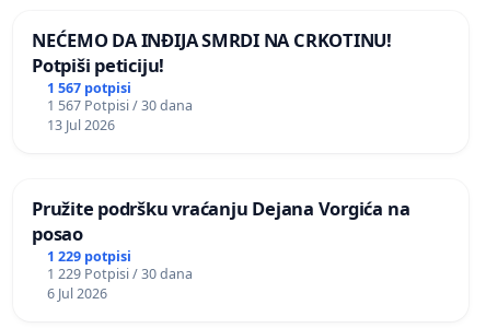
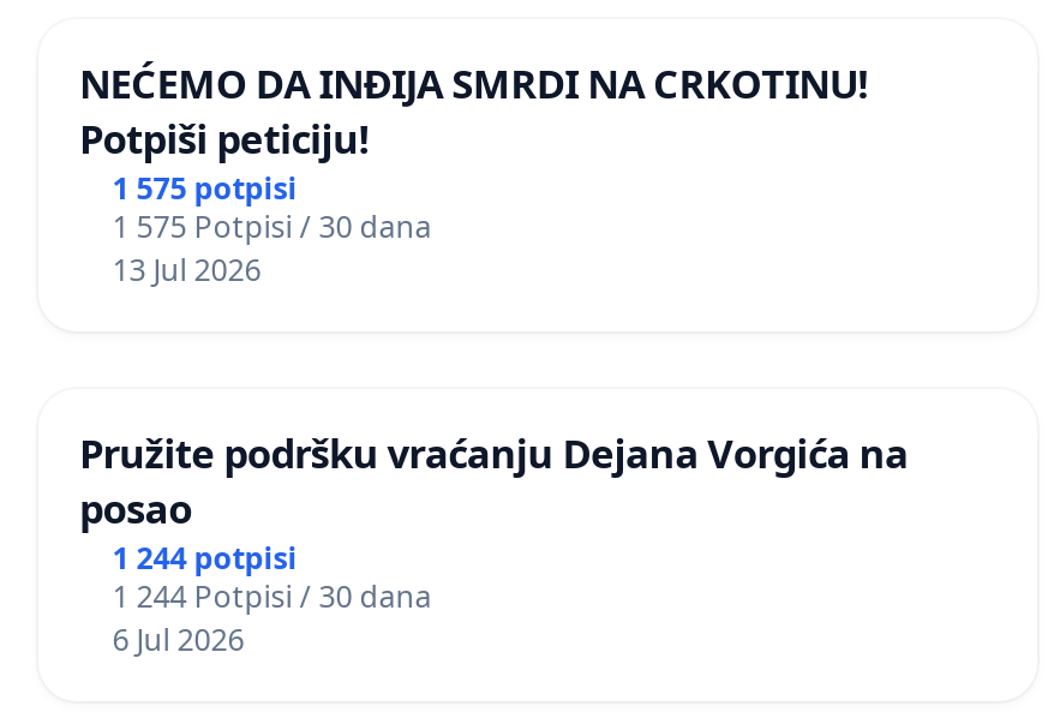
[47,79,131,98] 1 567 potpisi -> [112,169,297,209] 1 575 potpisi
[47,96,192,115] 1 567 Potpisi / 30 dana -> [112,207,432,248] 1 575 Potpisi / 30 dana
[47,247,131,266] 1 229 potpisi -> [112,538,297,579] 1 244 potpisi
[47,265,192,283] 1 229 Potpisi / 30 dana -> [112,576,432,617] 1 244 Potpisi / 30 dana

